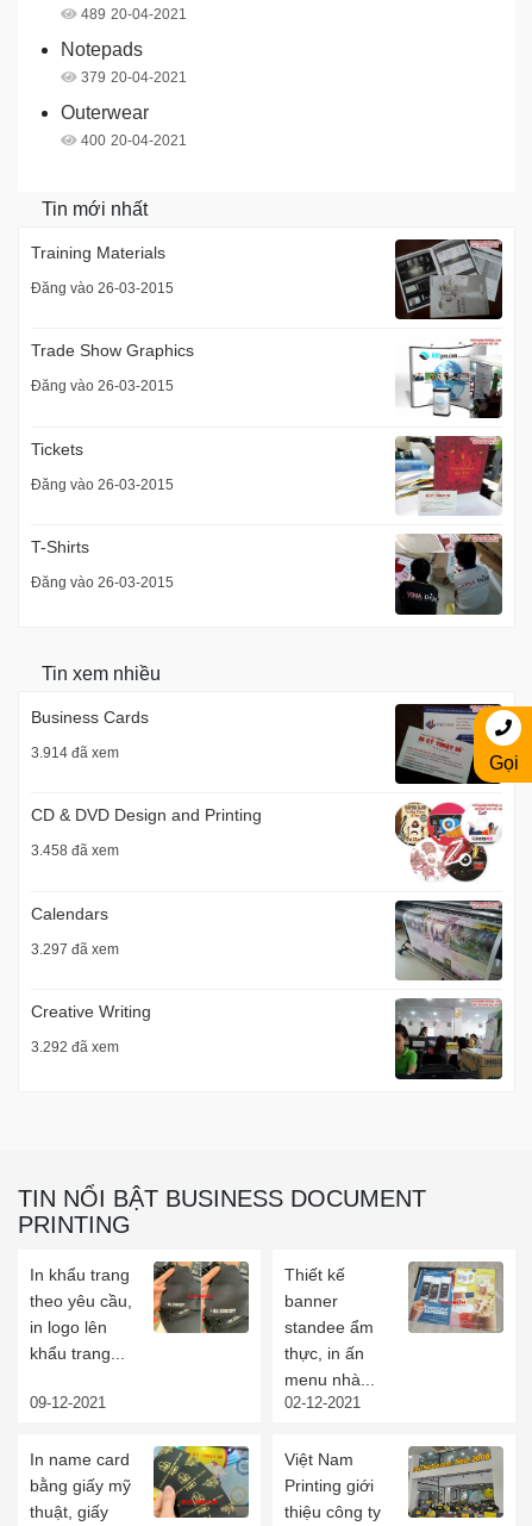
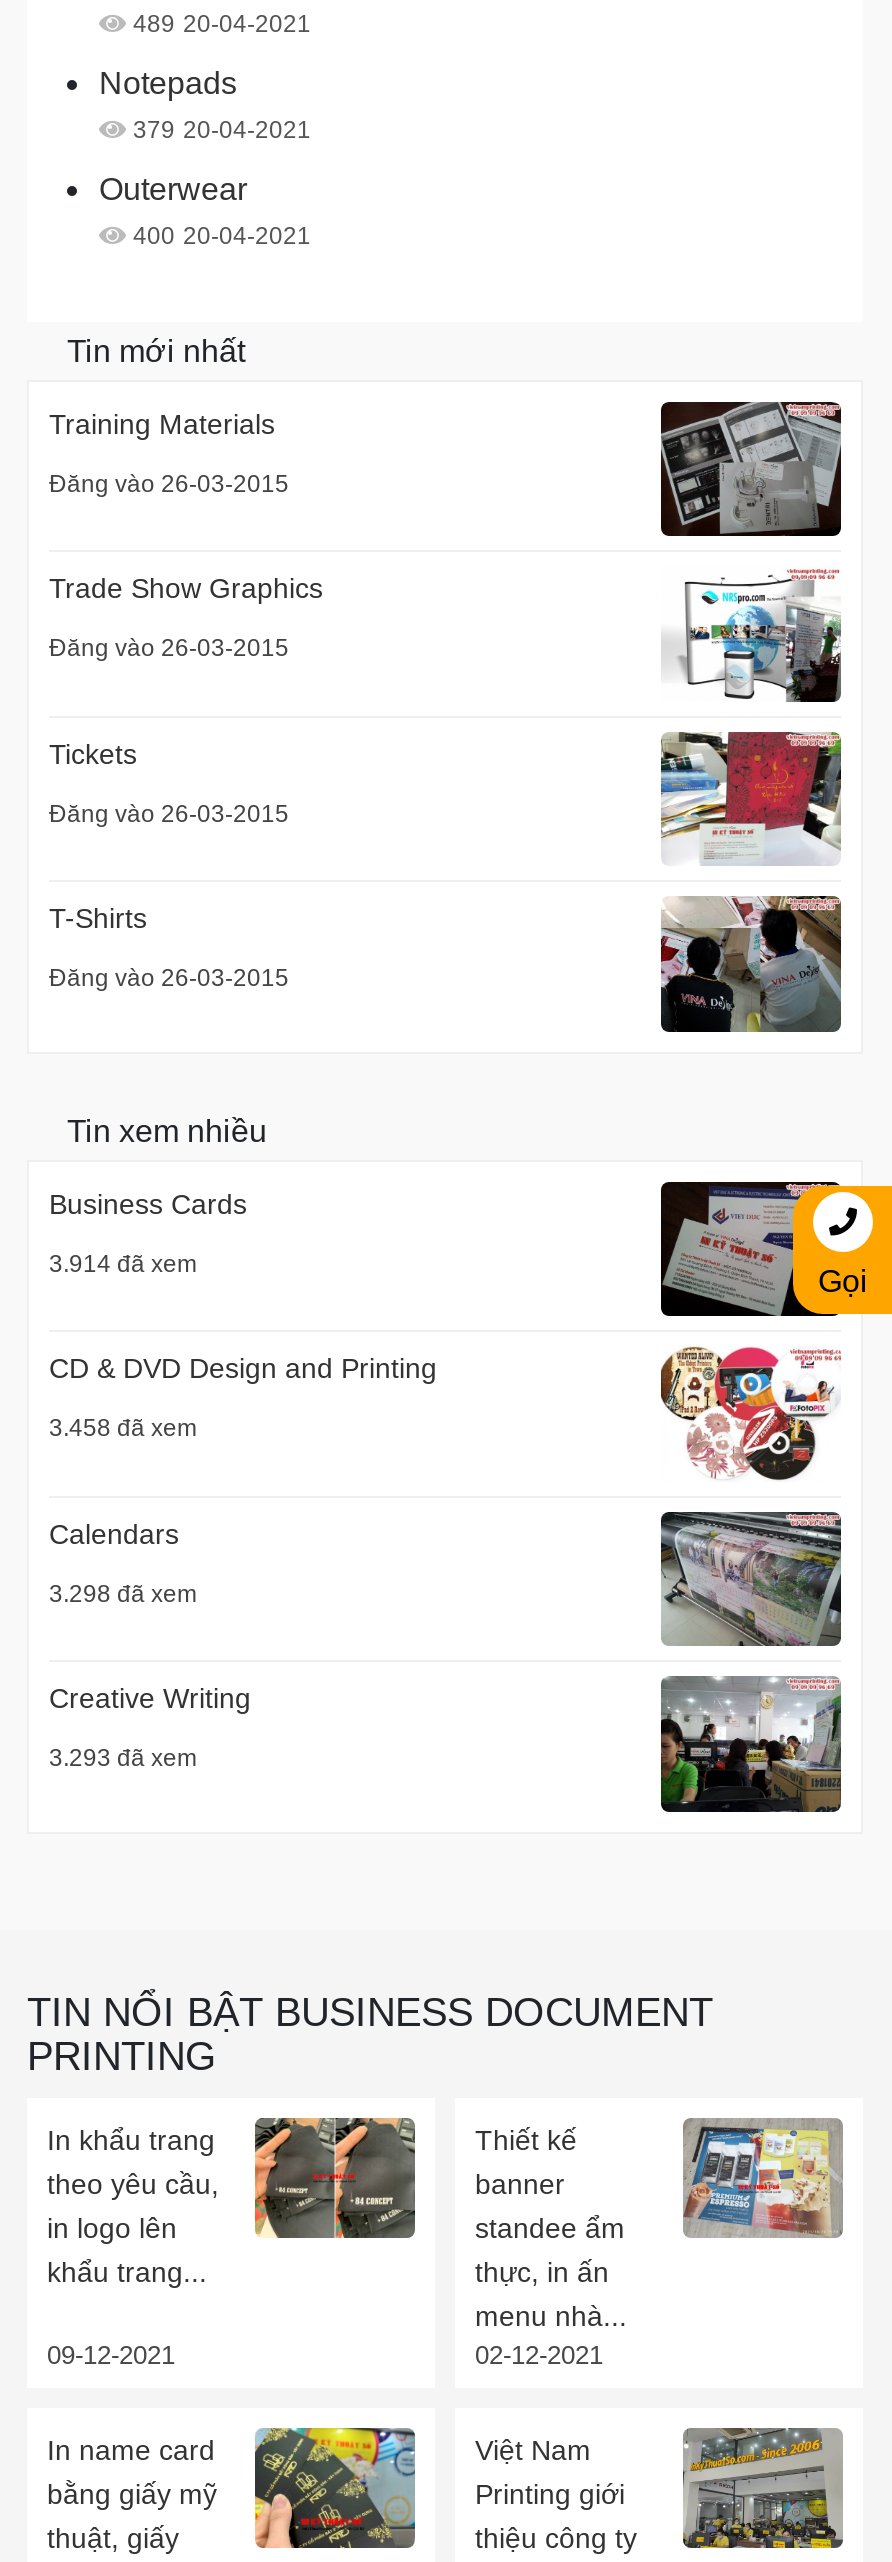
[31,940,119,957] 3.297 đã xem -> [49,1579,197,1607] 3.298 đã xem
[31,1039,119,1055] 3.292 đã xem -> [49,1744,197,1772] 3.293 đã xem

